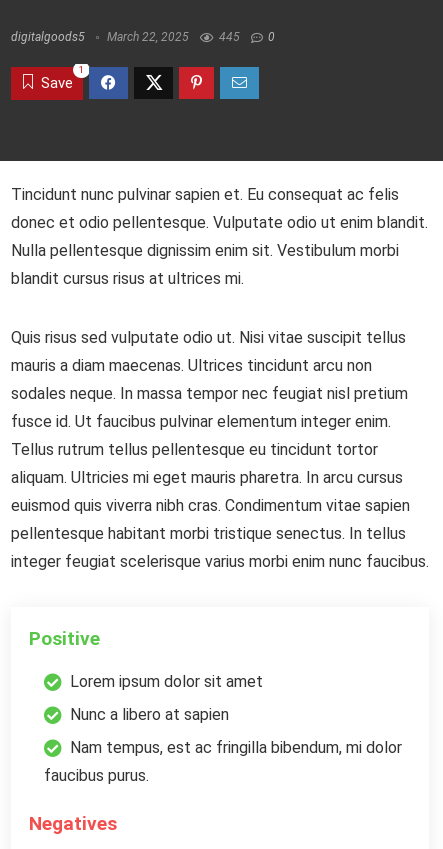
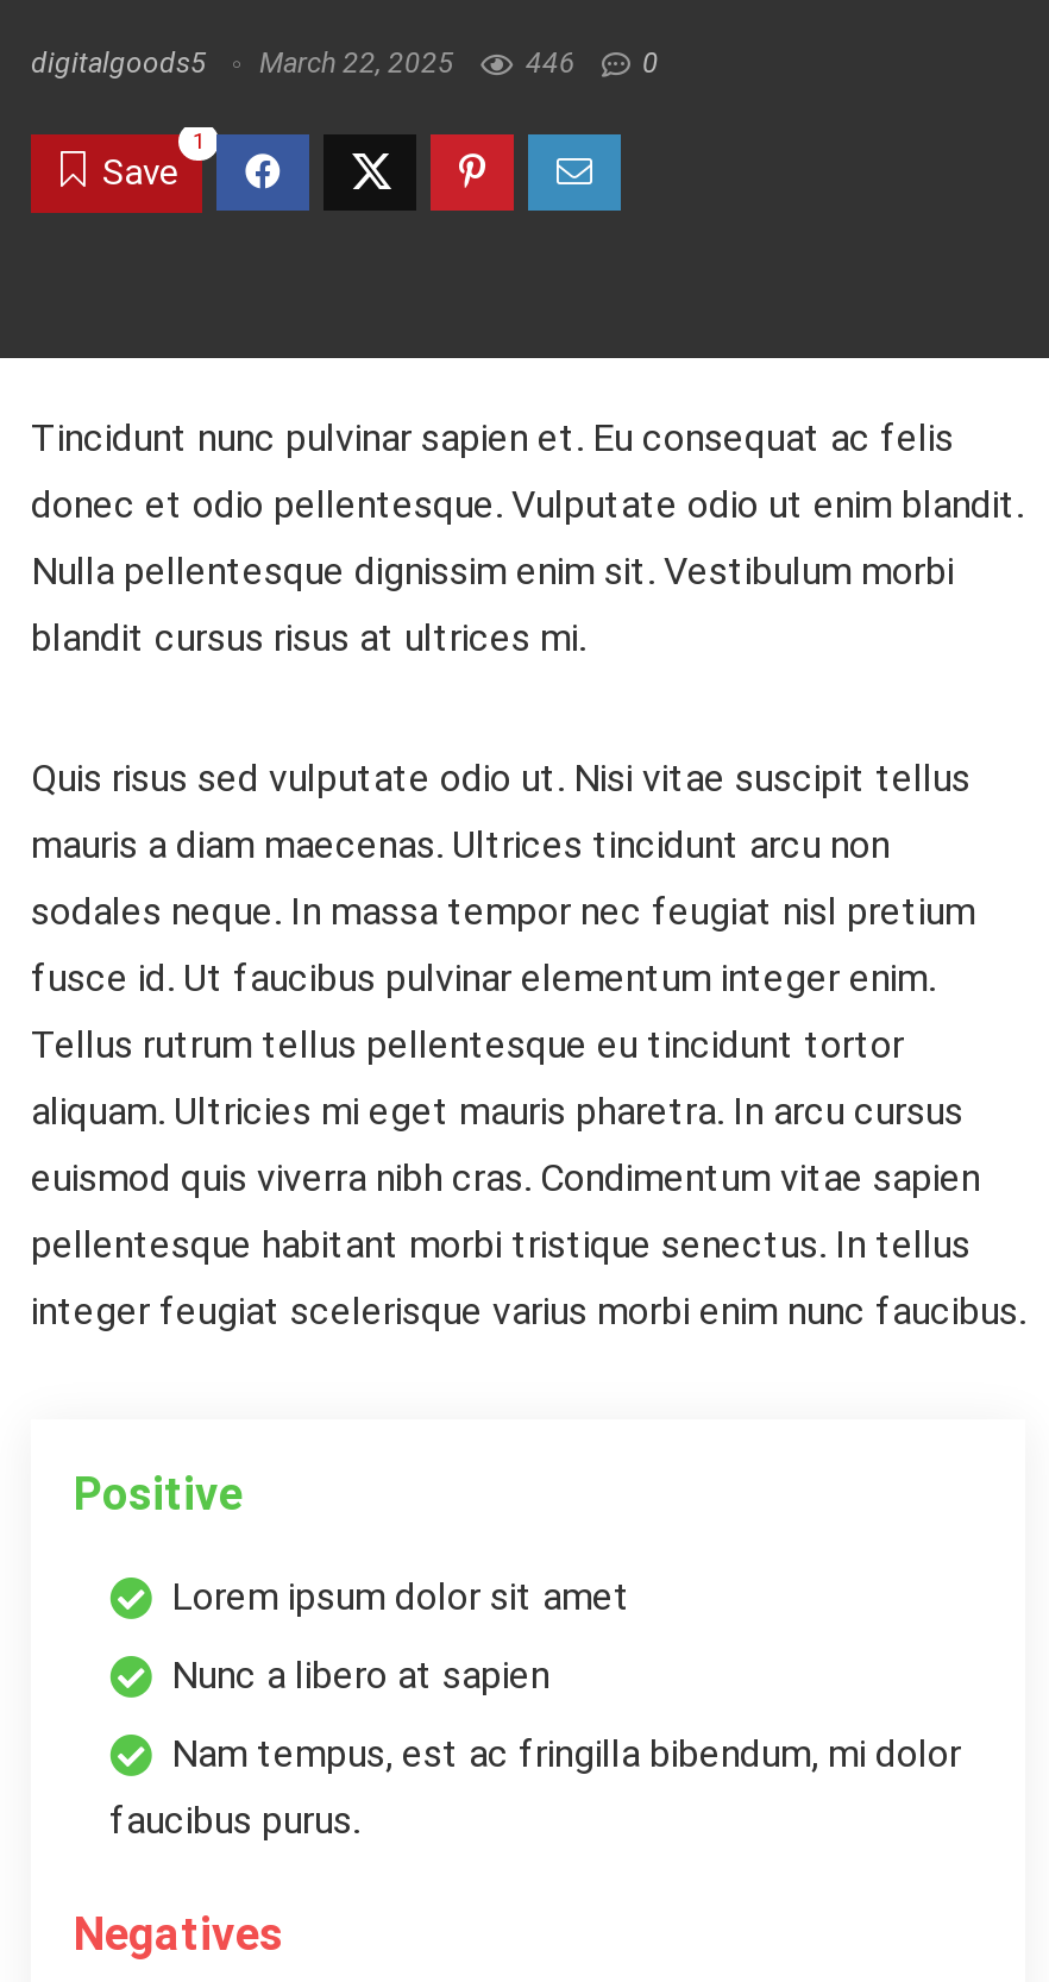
[219,30,275,44] 445 0 -> [526,46,659,80] 446 0

